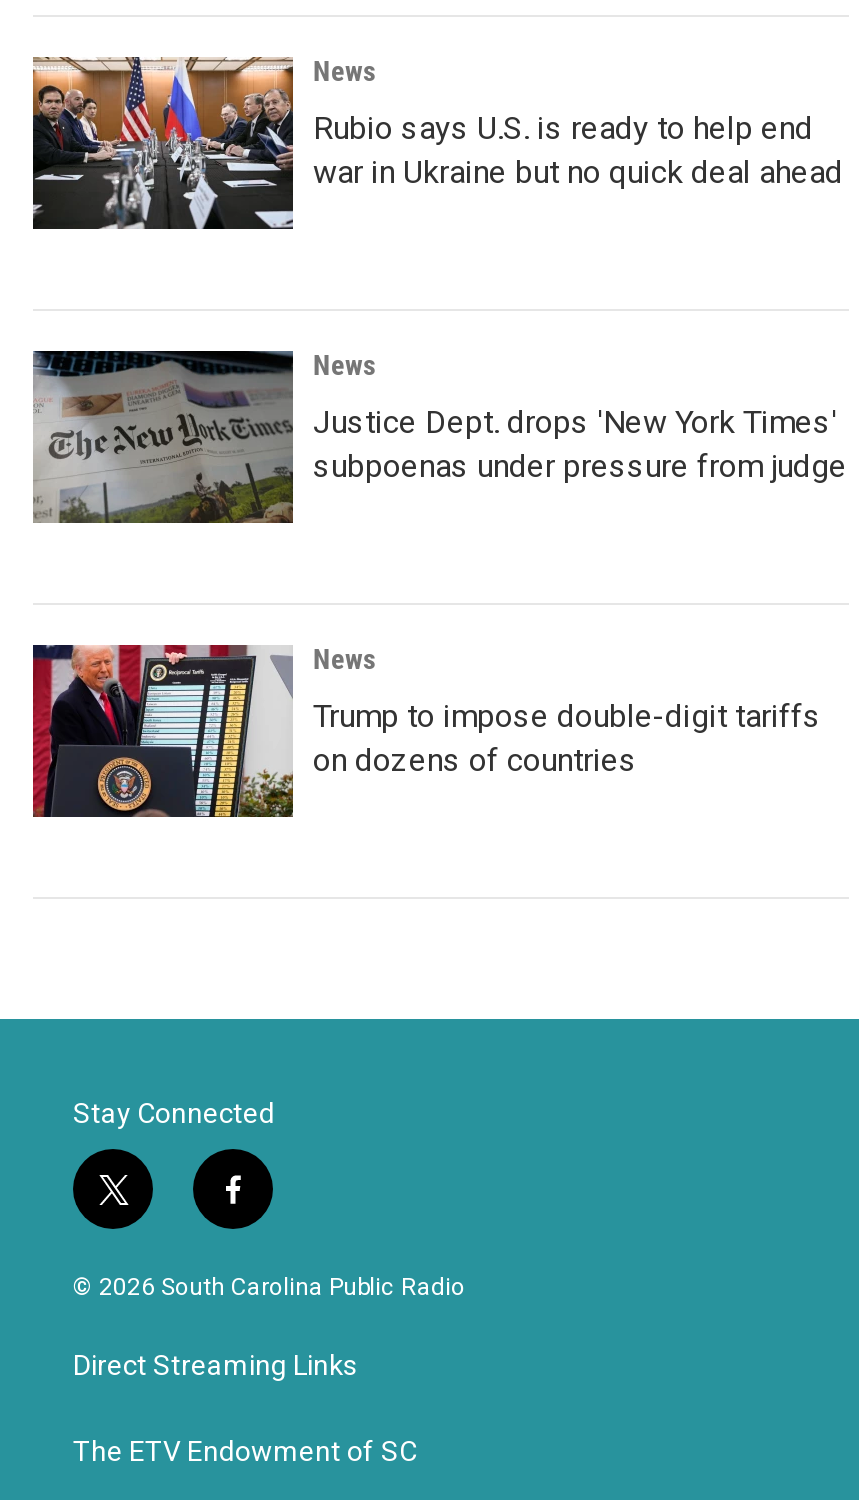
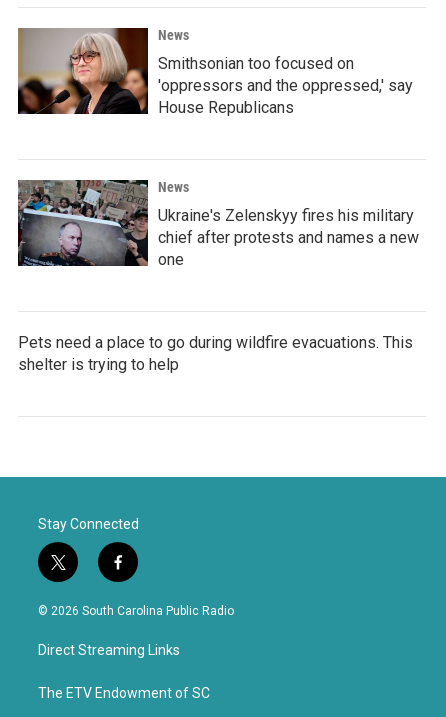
[31,55,843,231] [image] | Rubio says U.S. is ready to help end | war in Ukraine but no quick deal ahead -> [17,27,413,117] [image] | Smithsonian too focused on | 'oppressors and the oppressed,' say | House Republicans
[35,349,847,525] [image] | Justice Dept. drops 'New York Times' | subpoenas under pressure from judge -> [18,179,419,269] [image] | Ukraine's Zelenskyy fires his military | chief after protests and names a new | one
[313,643,821,779] News | Trump to impose double-digit tariffs | on dozens of countries -> [18,333,413,374] Pets need a place to go during wildfire evacuations. This | shelter is trying to help

